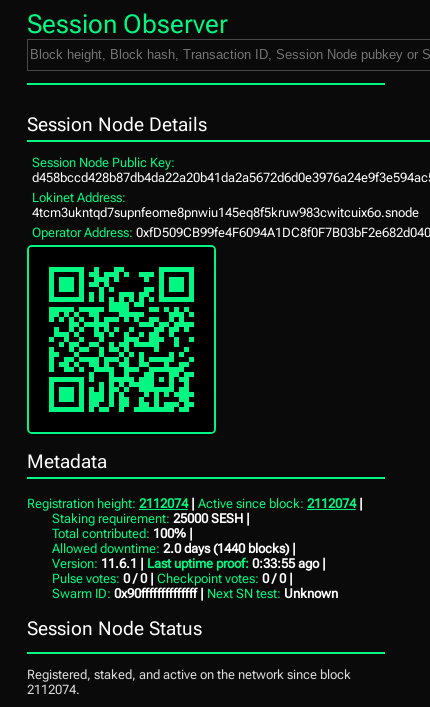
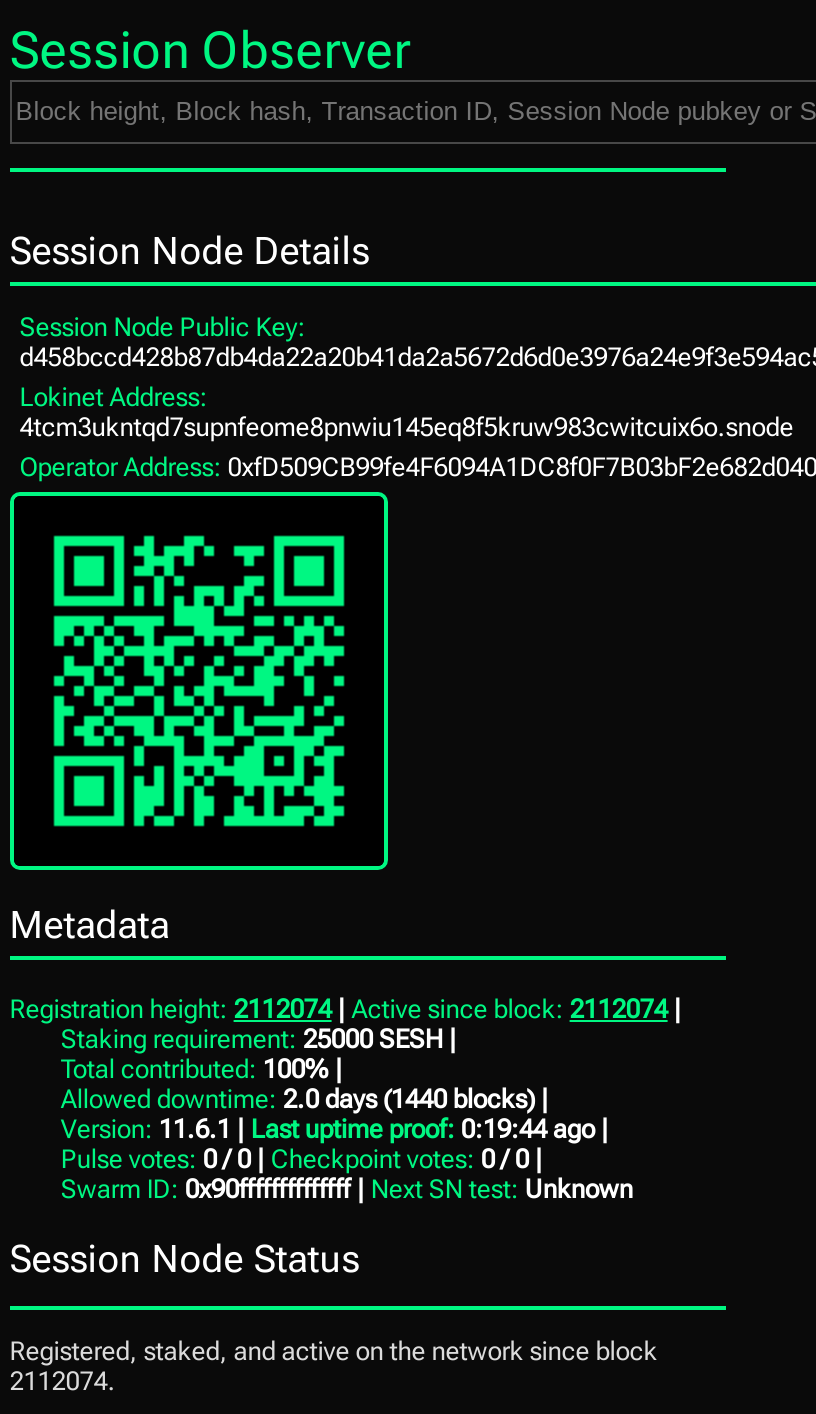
[147,556,319,571] Last uptime proof: 0:33:55 ago -> [251,1113,595,1143] Last uptime proof: 0:19:44 ago

